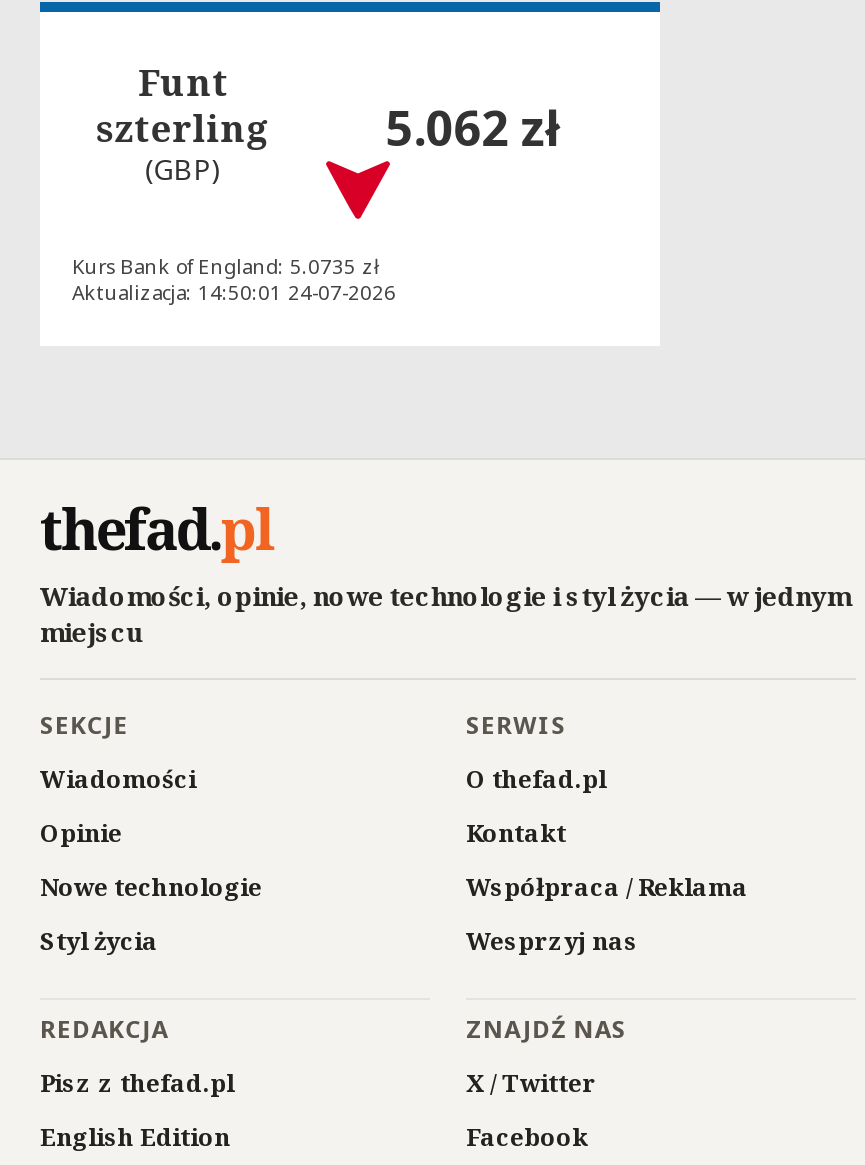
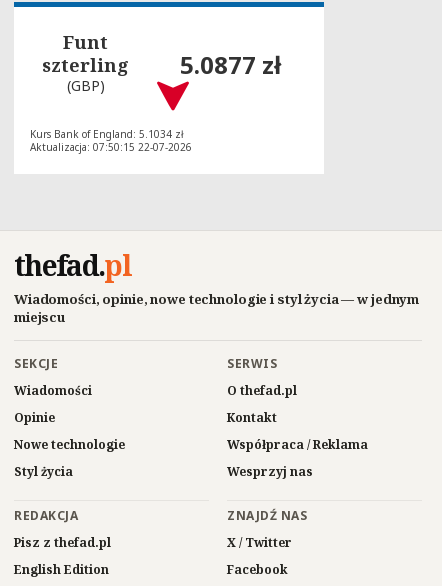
[385,95,559,161] 5.062 zł -> [180,48,281,81] 5.0877 zł
[72,253,380,281] Kurs Bank of England: 5.0735 zł -> [30,127,184,141] Kurs Bank of England: 5.1034 zł
[72,279,396,307] Aktualizacja: 14:50:01 24-07-2026 -> [30,140,192,154] Aktualizacja: 07:50:15 22-07-2026

